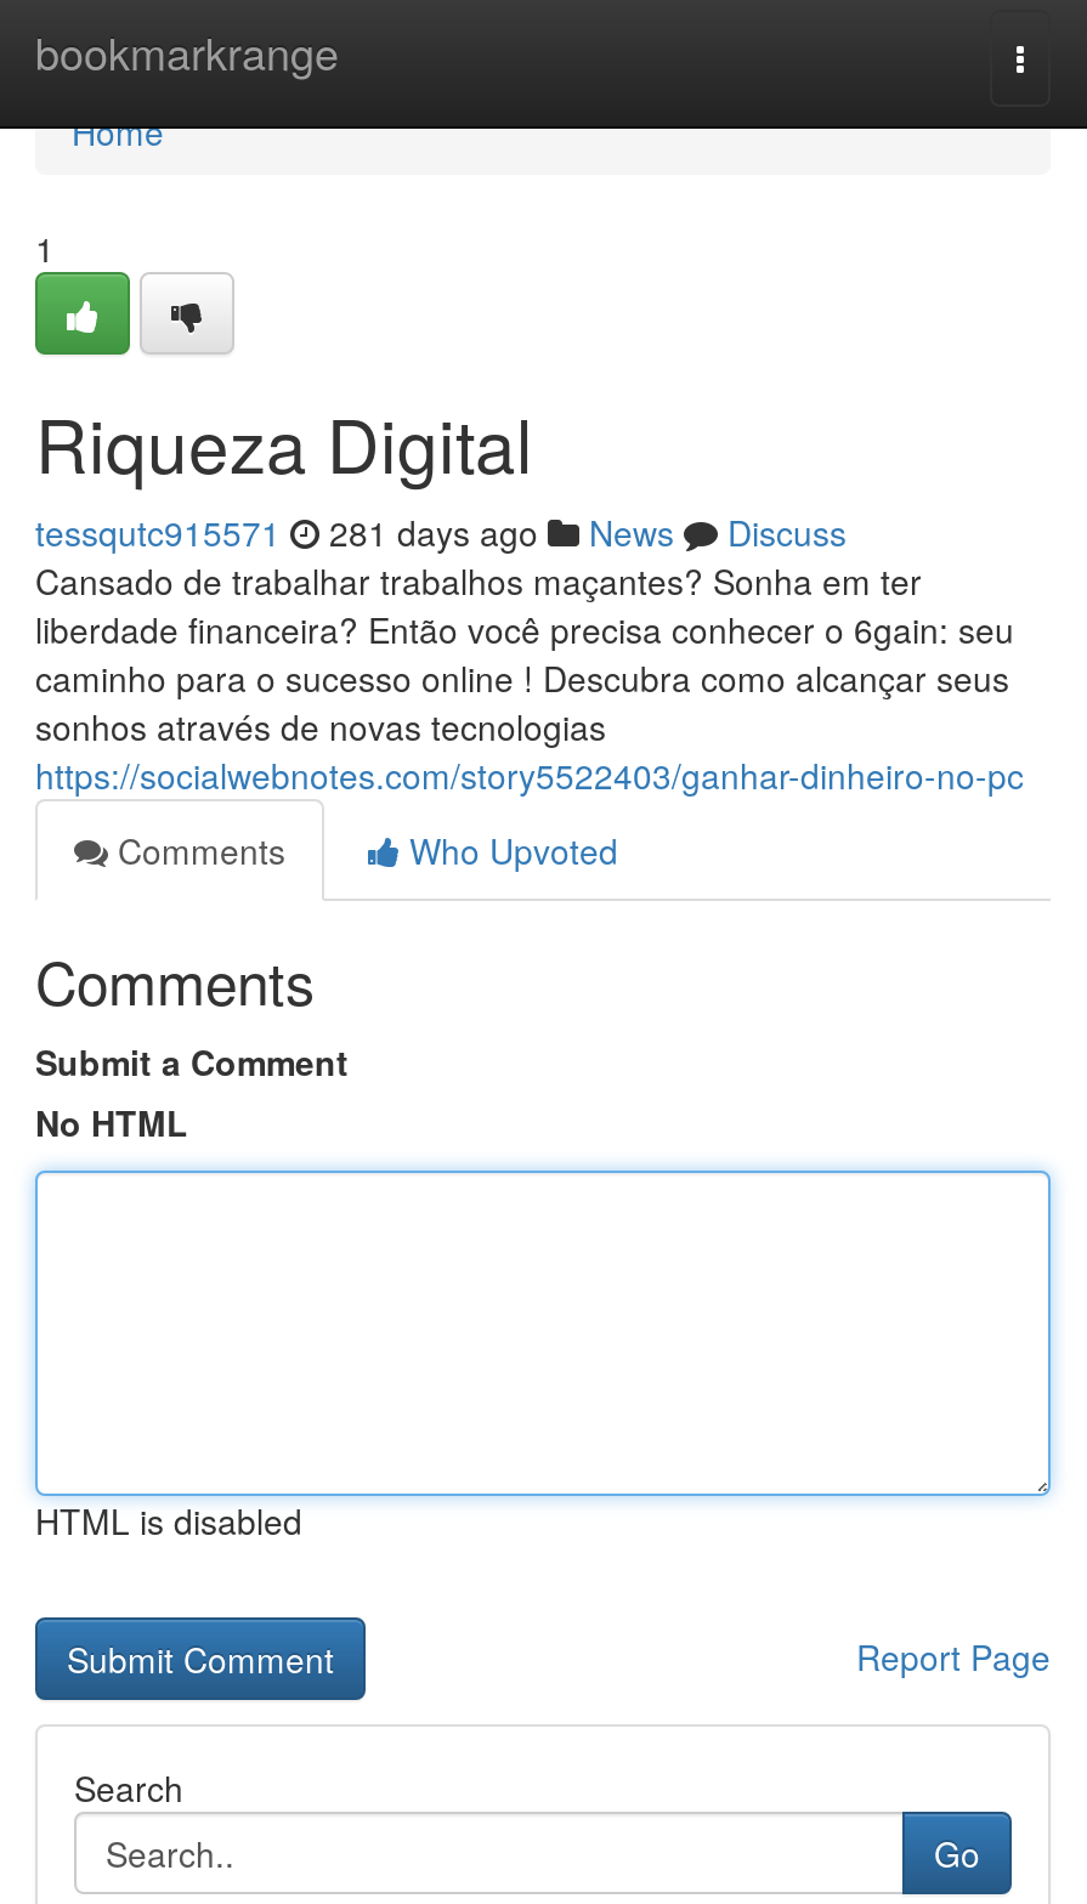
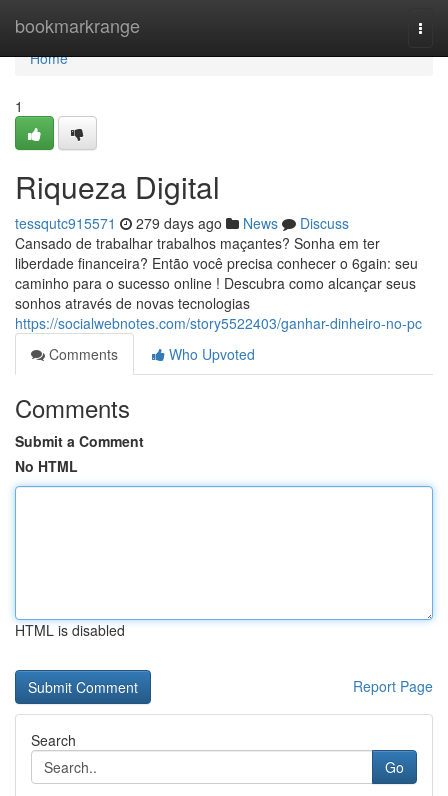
[35,508,847,556] tessqutc915571 281 days ago News Discuss -> [15,213,349,233] tessqutc915571 279 days ago News Discuss

